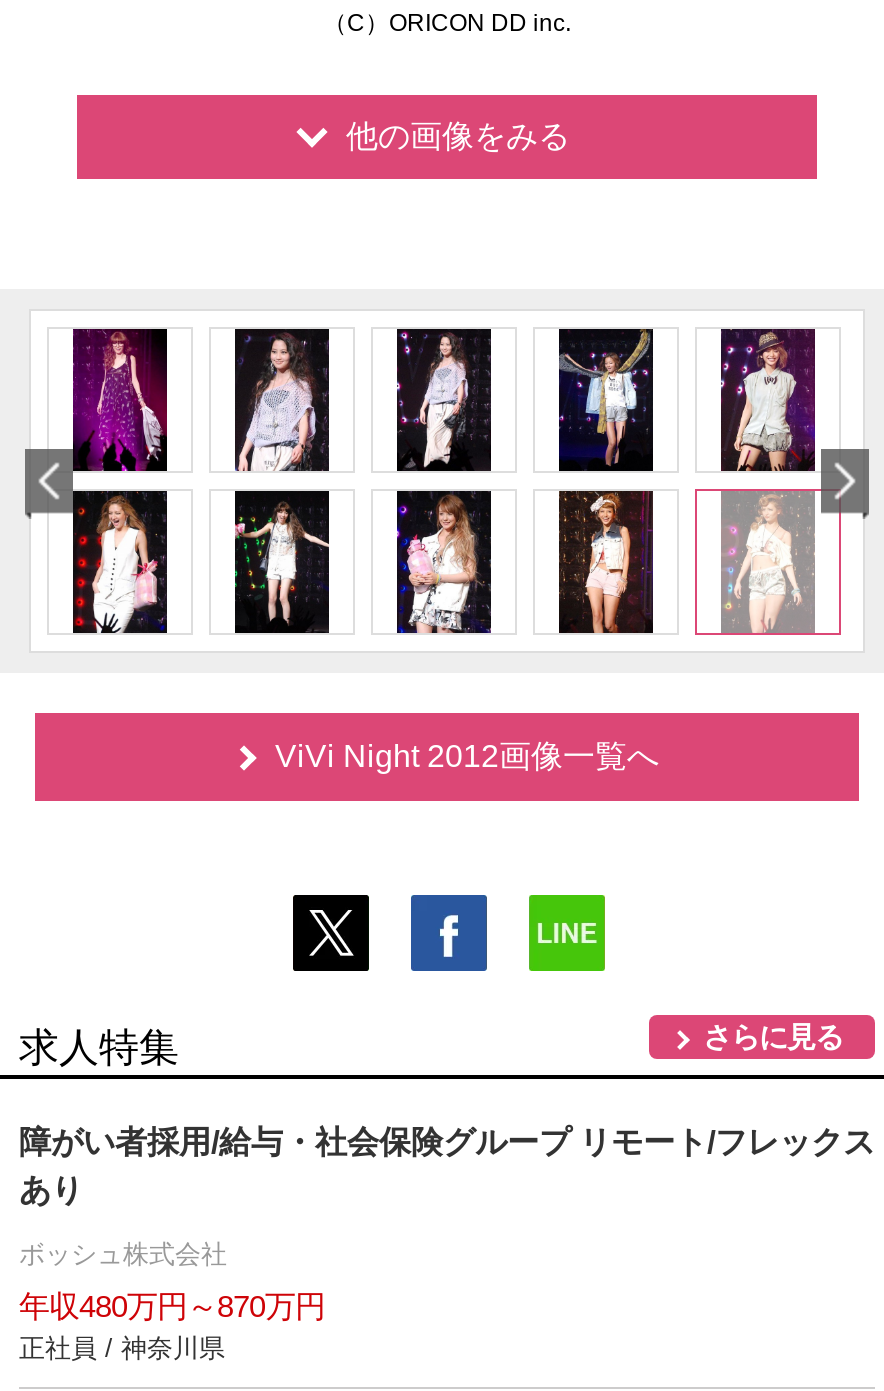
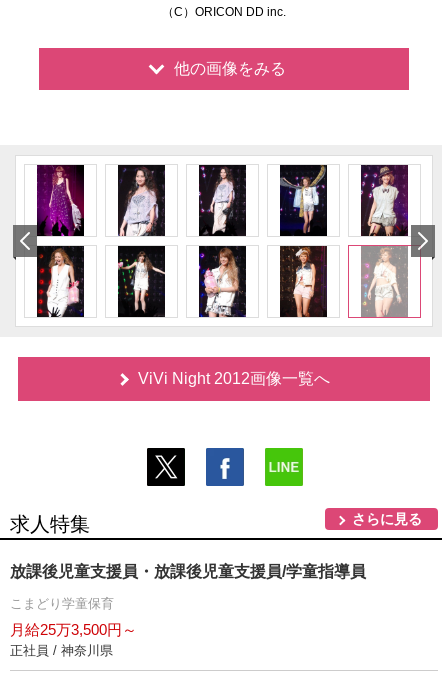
[19,1126,875,1208] 障がい者採用/給与・社会保険グループ リモート/フレックス | あり -> [10,563,366,580] 放課後児童支援員・放課後児童支援員/学童指導員
[19,1240,227,1270] ボッシュ株式会社 -> [10,596,114,611] こまどり学童保育
[19,1290,325,1324] 年収480万円～870万円 -> [10,621,137,638] 月給25万3,500円～

